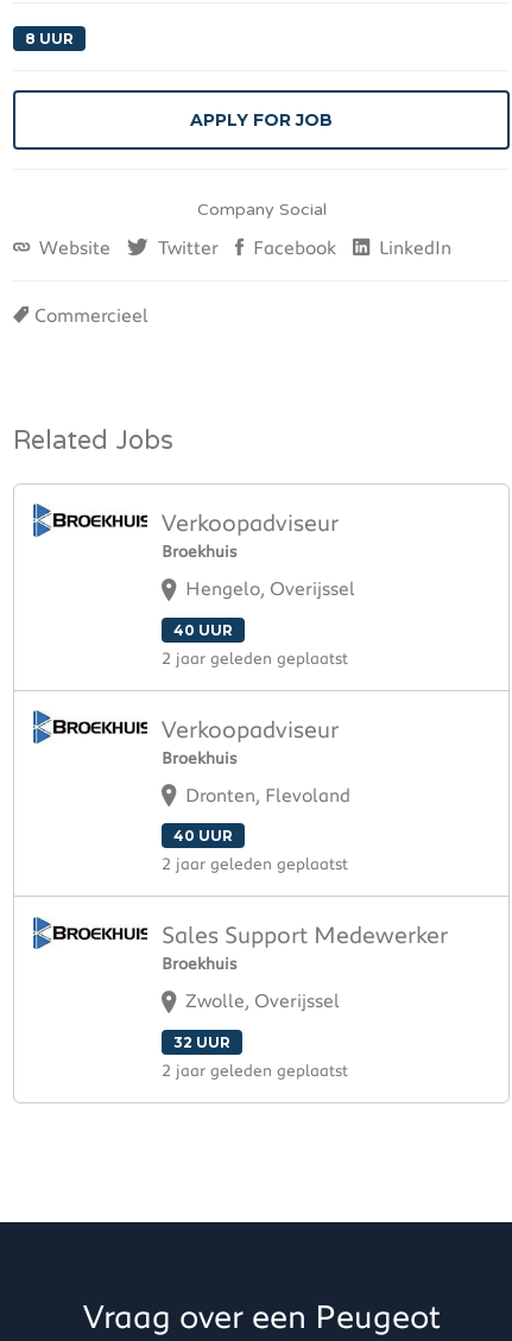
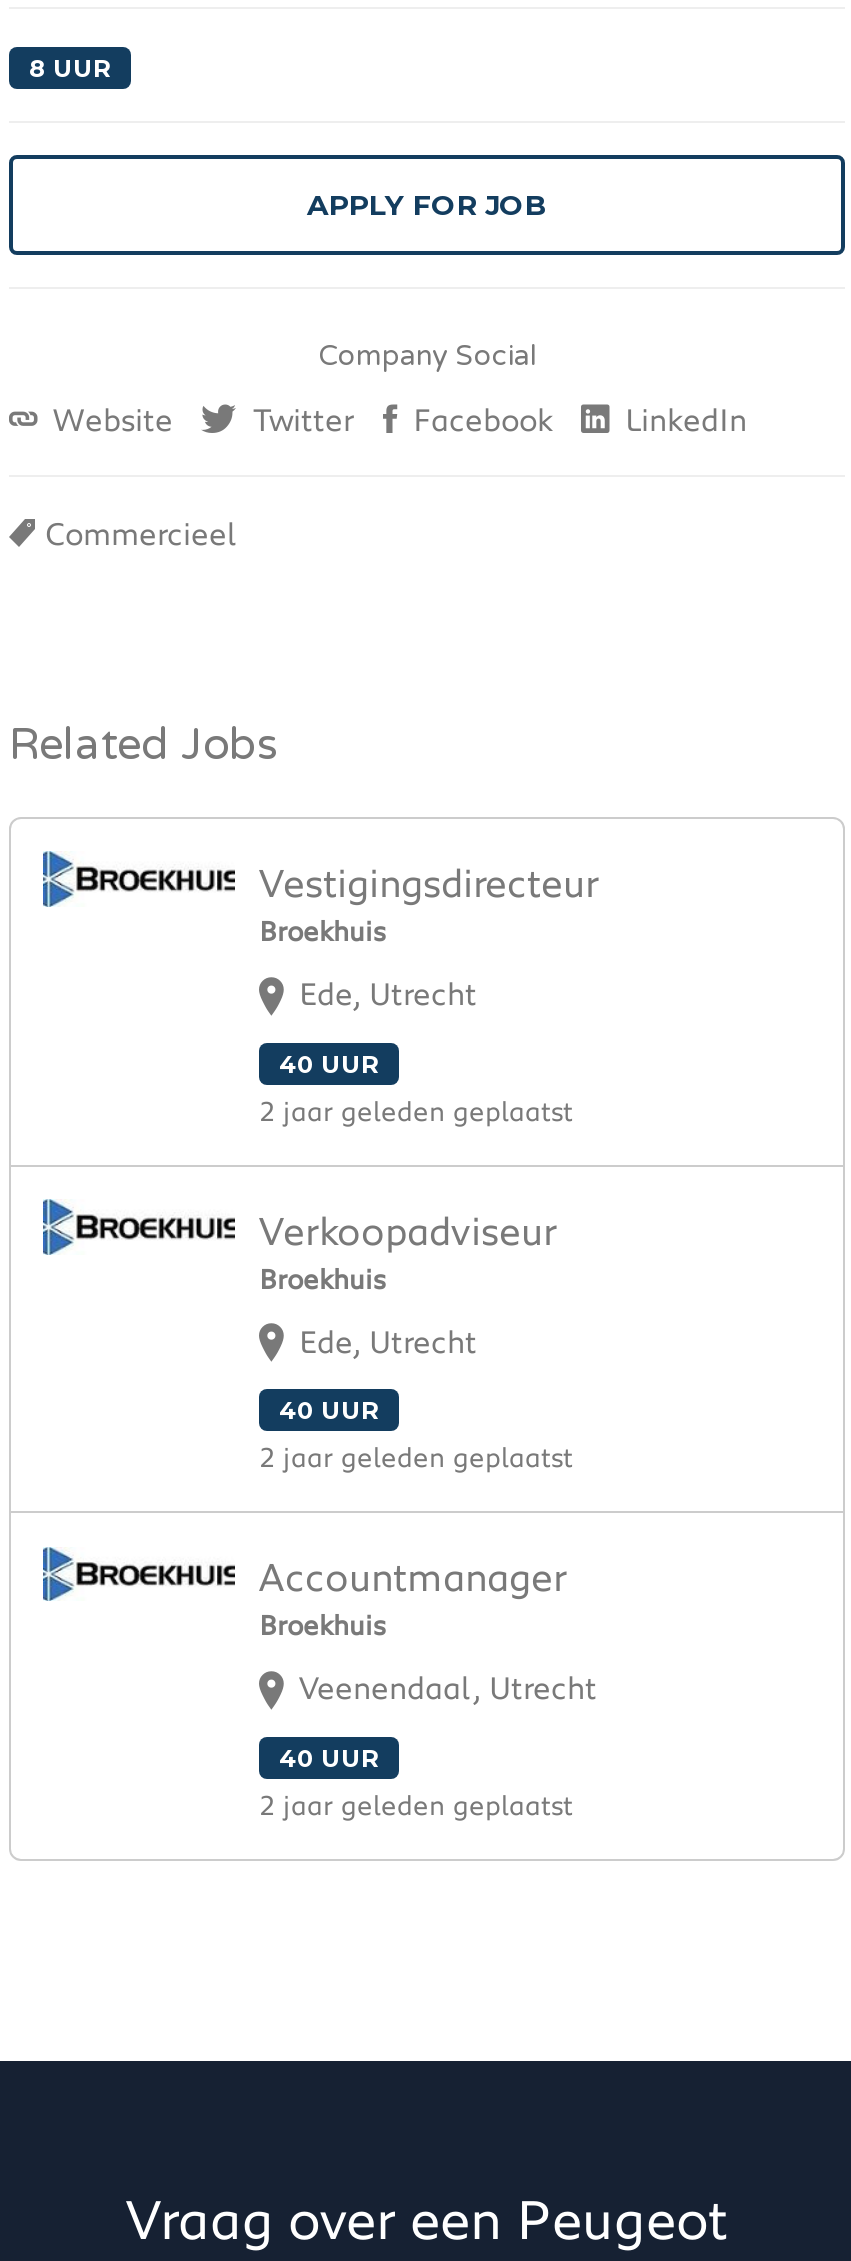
[162,506,339,537] Verkoopadviseur -> [259,855,599,907] Vestigingsdirecteur
[181,575,355,600] Hengelo, Overijssel -> [291,971,477,1013] Ede, Utrecht
[181,781,350,806] Dronten, Flevoland -> [291,1318,477,1360] Ede, Utrecht
[162,919,448,950] Sales Support Medewerker -> [259,1550,567,1602] Accountmanager
[181,988,340,1012] Zwolle, Overijssel -> [291,1666,597,1708] Veenendaal, Utrecht
[173,1033,230,1051] 32 UUR -> [279,1743,379,1773] 40 UUR

